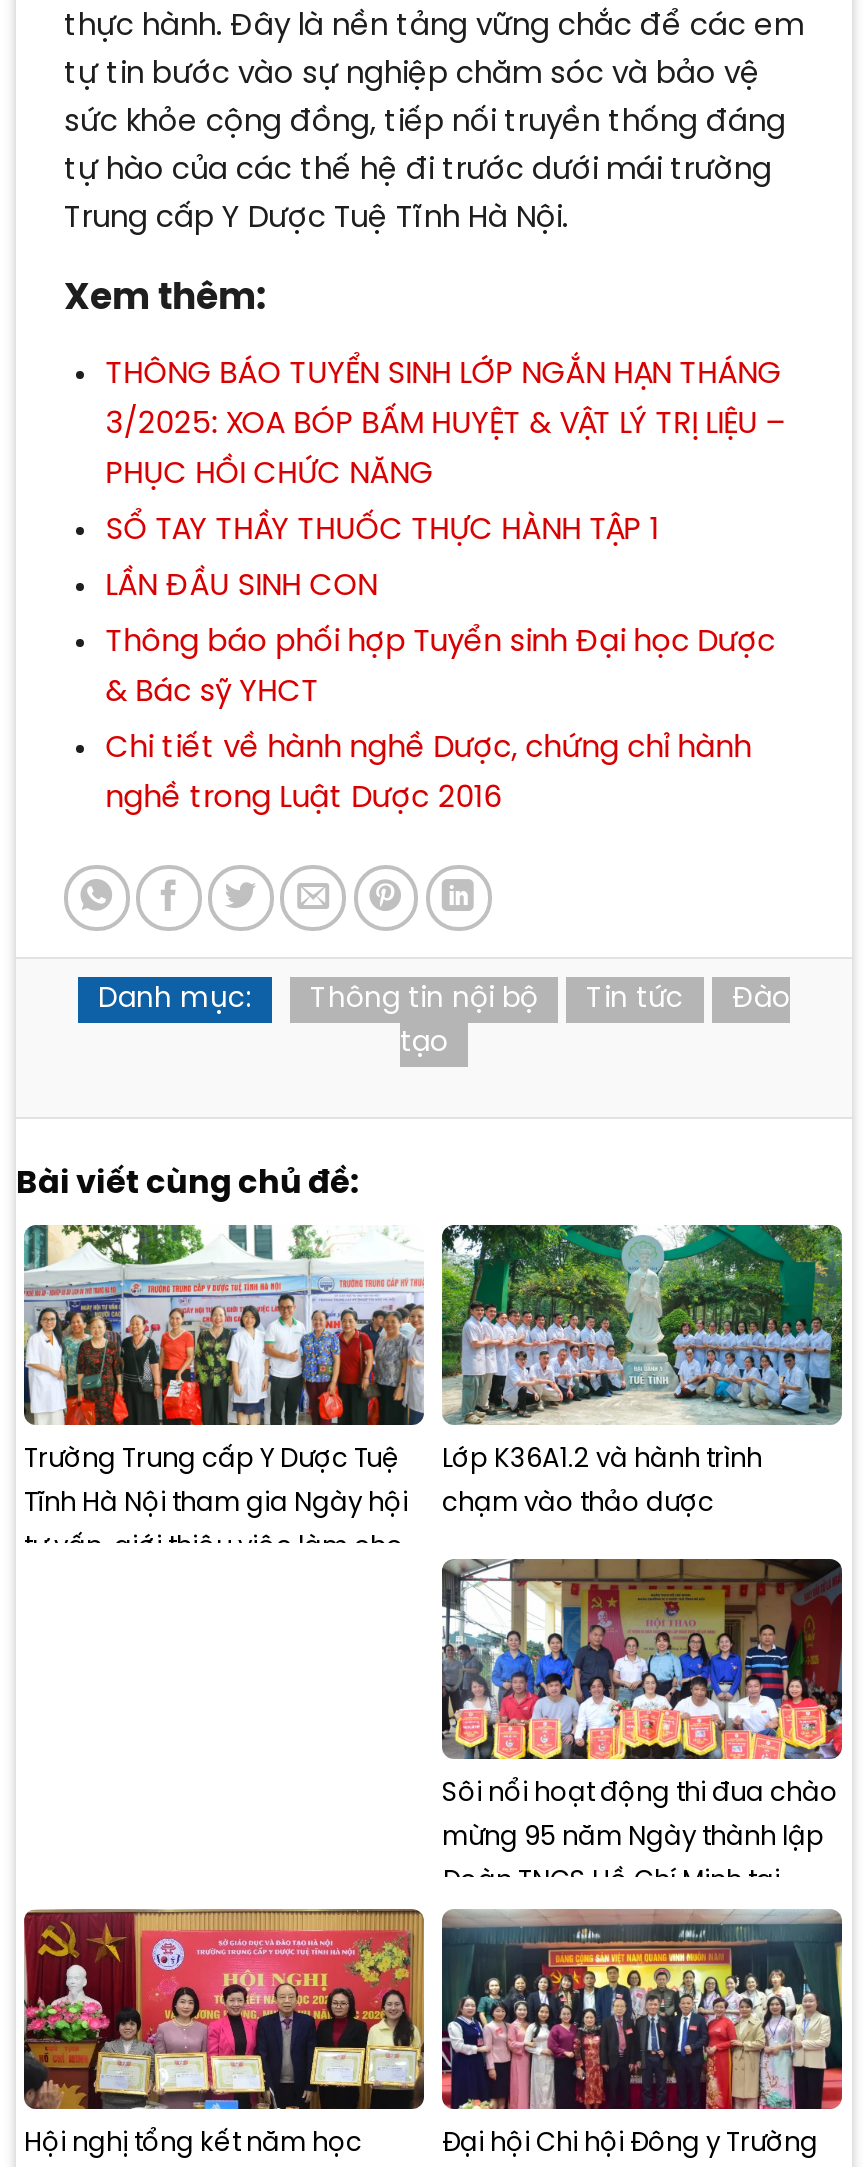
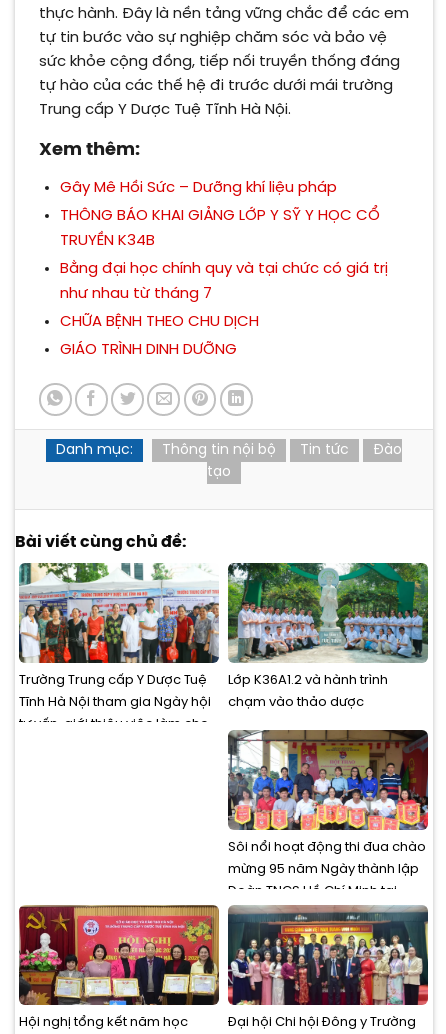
[106,359,786,815] THÔNG BÁO TUYỂN SINH LỚP NGẮN HẠN THÁNG | 3/2025: XOA BÓP BẤM HUYỆT & VẬT LÝ TRỊ LIỆU – | PHỤC HỒI CHỨC NĂNG | SỔ TAY THẦY THUỐC THỰC HÀNH TẬP 1 | LẦN ĐẦU SINH CON | Thông báo phối hợp Tuyển sinh Đại học Dược | & Bác sỹ YHCT | Chi tiết về hành nghề Dược, chứng chỉ hành | nghề trong Luật Dược 2016 -> [60,180,388,358] Gây Mê Hồi Sức – Dưỡng khí liệu pháp | THÔNG BÁO KHAI GIẢNG LỚP Y SỸ Y HỌC CỔ | TRUYỀN K34B | Bằng đại học chính quy và tại chức có giá trị | như nhau từ tháng 7 | CHỮA BỆNH THEO CHU DỊCH | GIÁO TRÌNH DINH DƯỠNG

